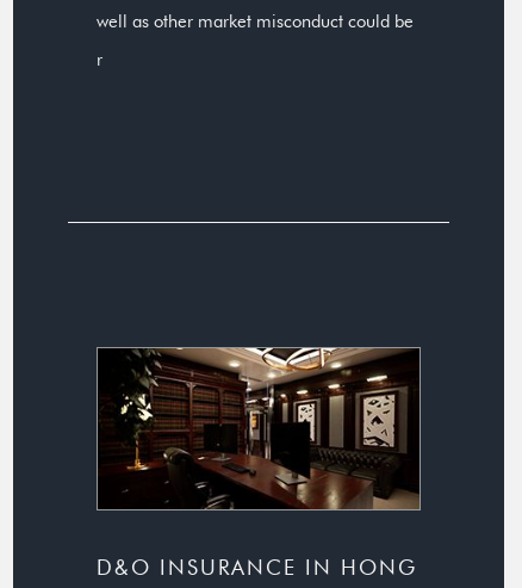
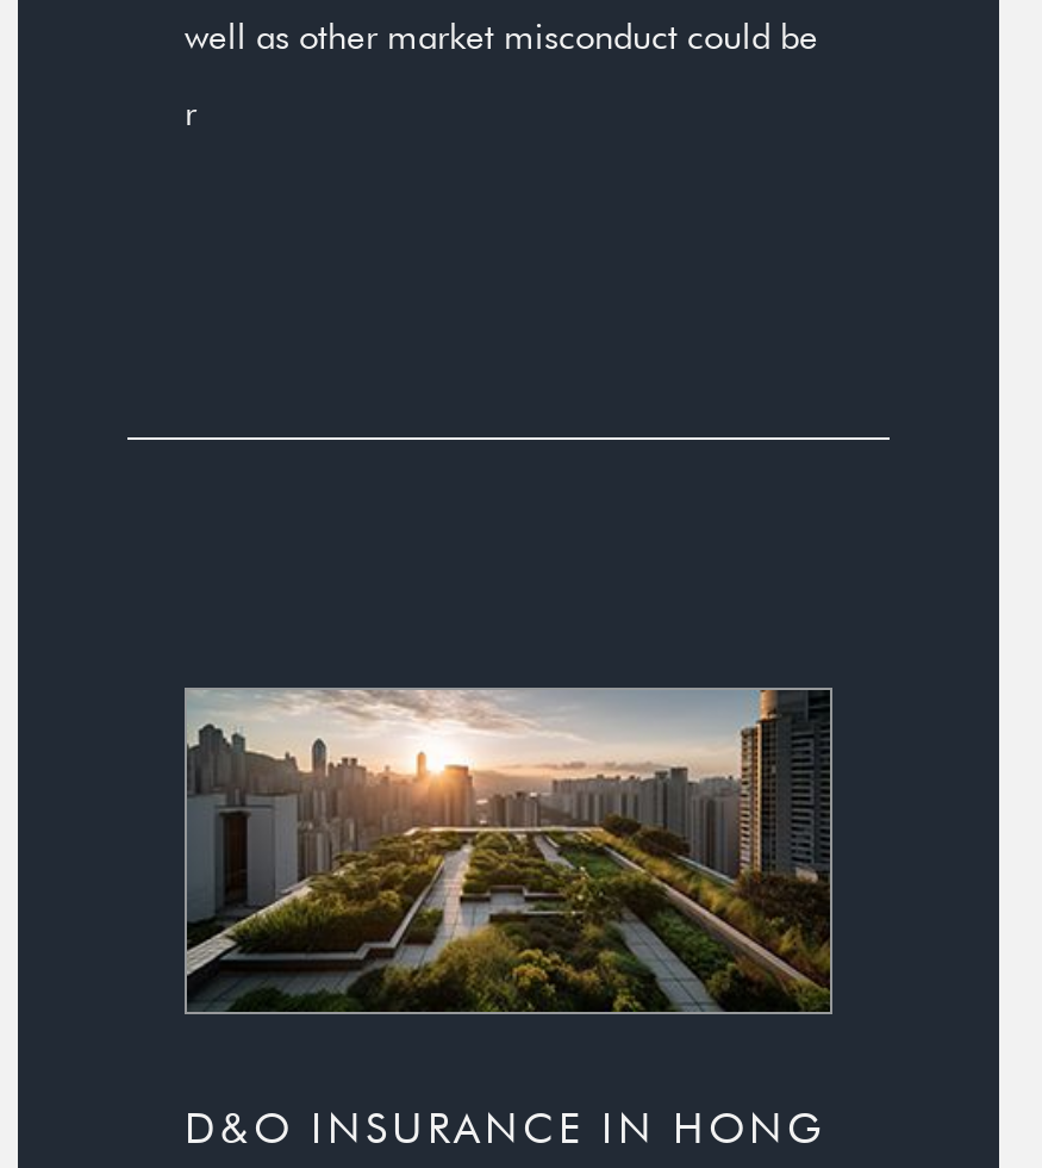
[98,347,420,510] [image] -> [185,688,830,1012] [image]

